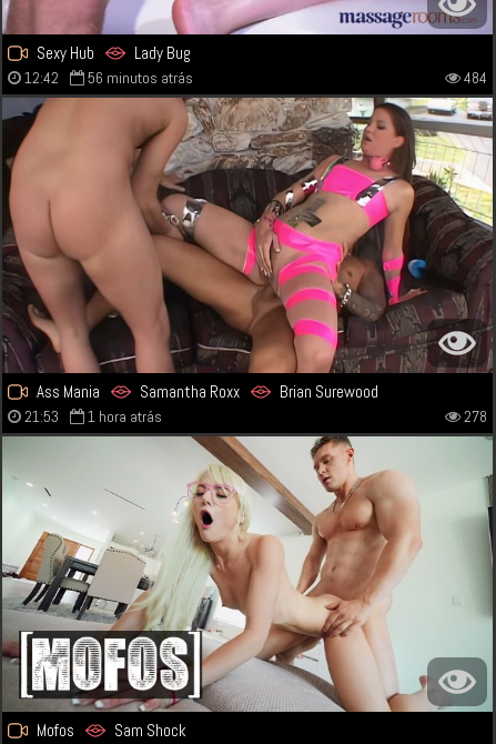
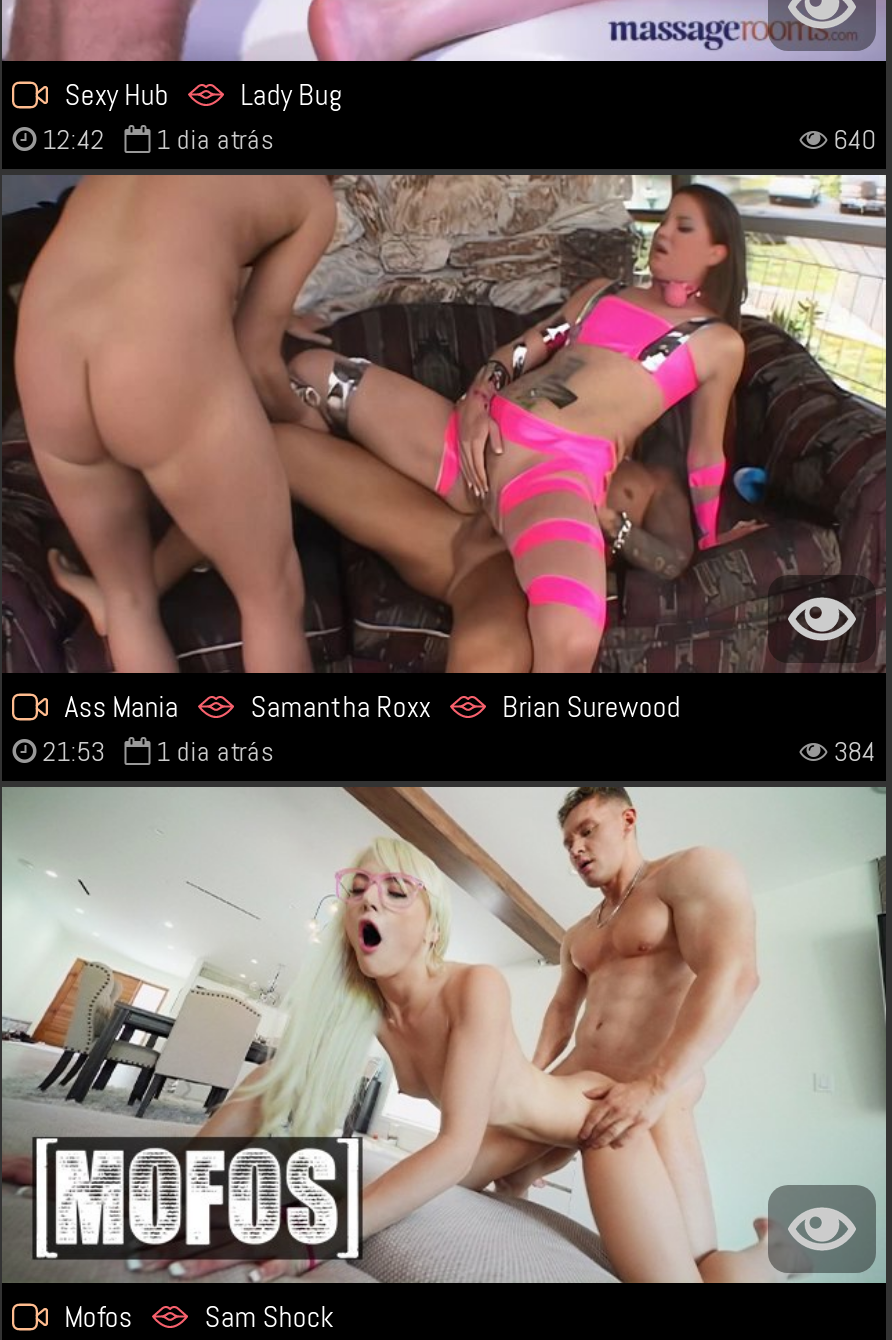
[88,67,193,87] 56 minutos atrás -> [156,121,274,157] 1 dia atrás
[464,67,487,87] 484 -> [834,121,876,157] 640
[25,406,162,426] 21:53 1 hora atrás -> [42,732,274,768] 21:53 1 dia atrás
[464,406,487,426] 278 -> [834,732,876,768] 384

